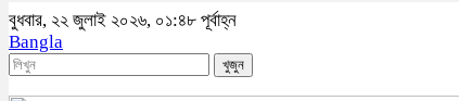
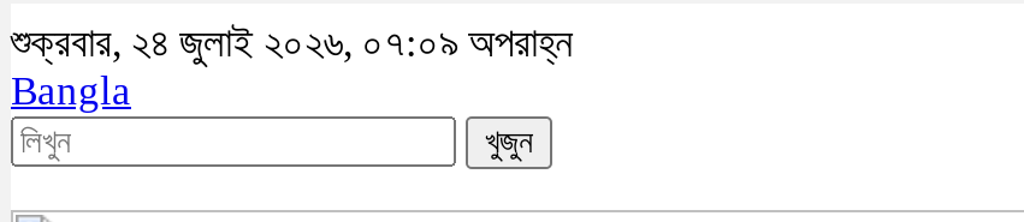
[9,10,237,30] বুধবার, ২২ জুলাই ২০২৬, ০১:৪৮ পূর্বাহ্ন -> [11,20,574,66] শুক্রবার, ২৪ জুলাই ২০২৬, ০৭:০৯ অপরাহ্ন

